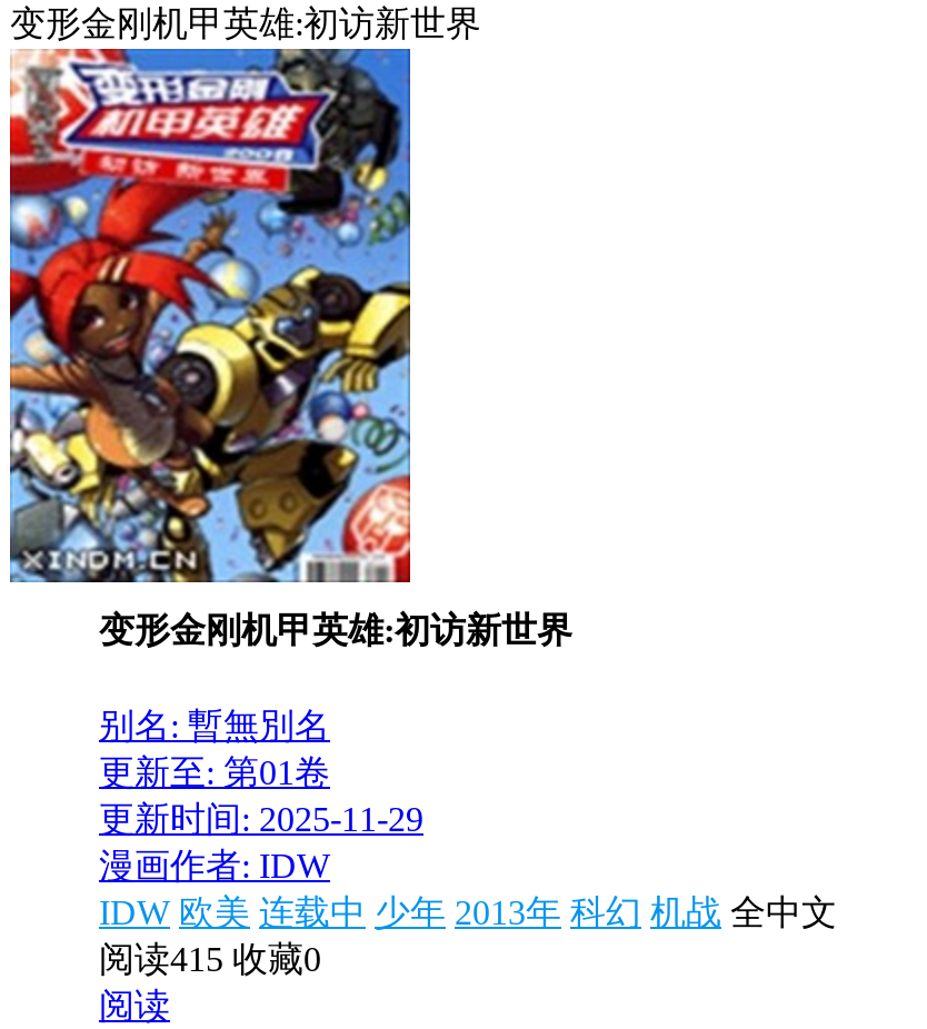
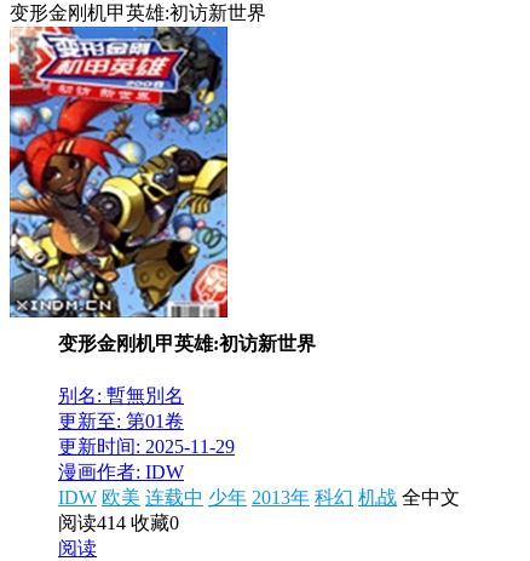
[99,939,321,977] 阅读415 收藏0 -> [58,512,179,533] 阅读414 收藏0

